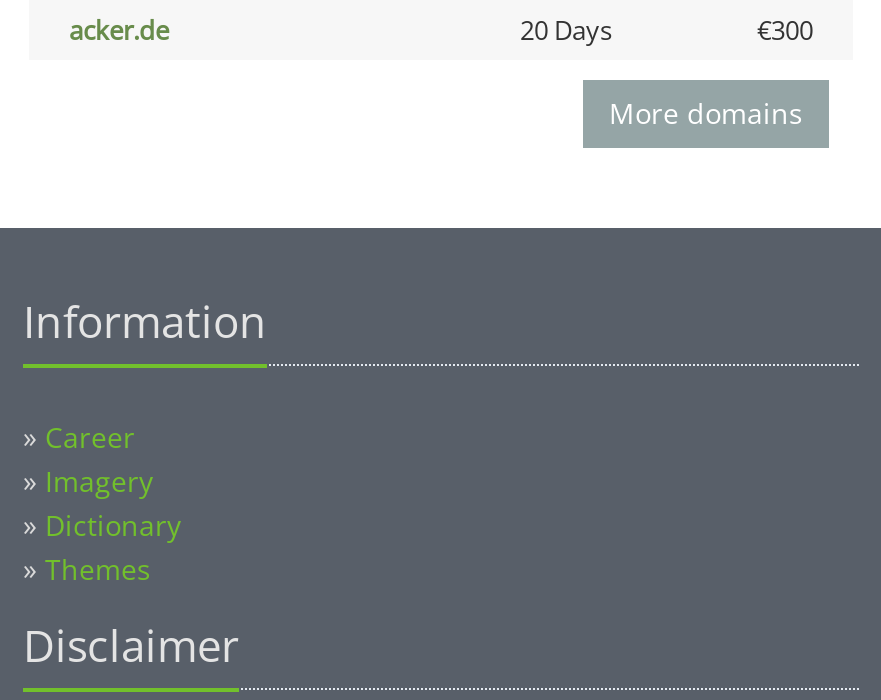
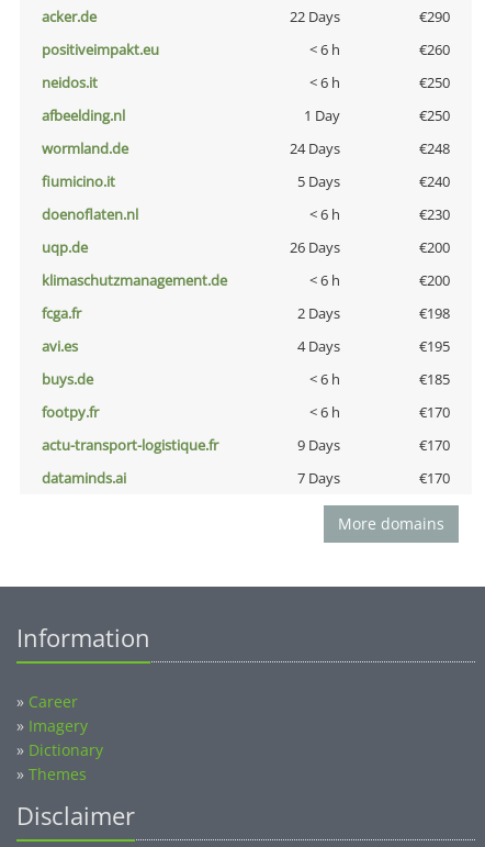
[520,12,813,48] 20 Days | €300 -> [42,7,450,488] 22 Days | €290 | positiveimpakt.eu | < 6 h | €260 | neidos.it | < 6 h | €250 | afbeelding.nl | 1 Day | €250 | wormland.de | 24 Days | €248 | fiumicino.it | 5 Days | €240 | doenoflaten.nl | < 6 h | €230 | uqp.de | 26 Days | €200 | klimaschutzmanagement.de | < 6 h | €200 | fcga.fr | 2 Days | €198 | avi.es | 4 Days | €195 | buys.de | < 6 h | €185 | footpy.fr | < 6 h | €170 | actu-transport-logistique.fr | 9 Days | €170 | dataminds.ai | 7 Days | €170

